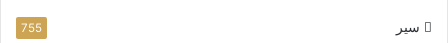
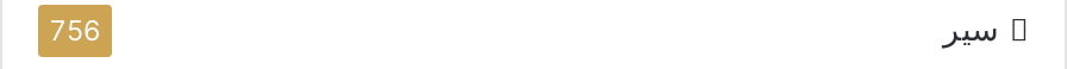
[21,21,42,35] 755 -> [50,15,100,48] 756

